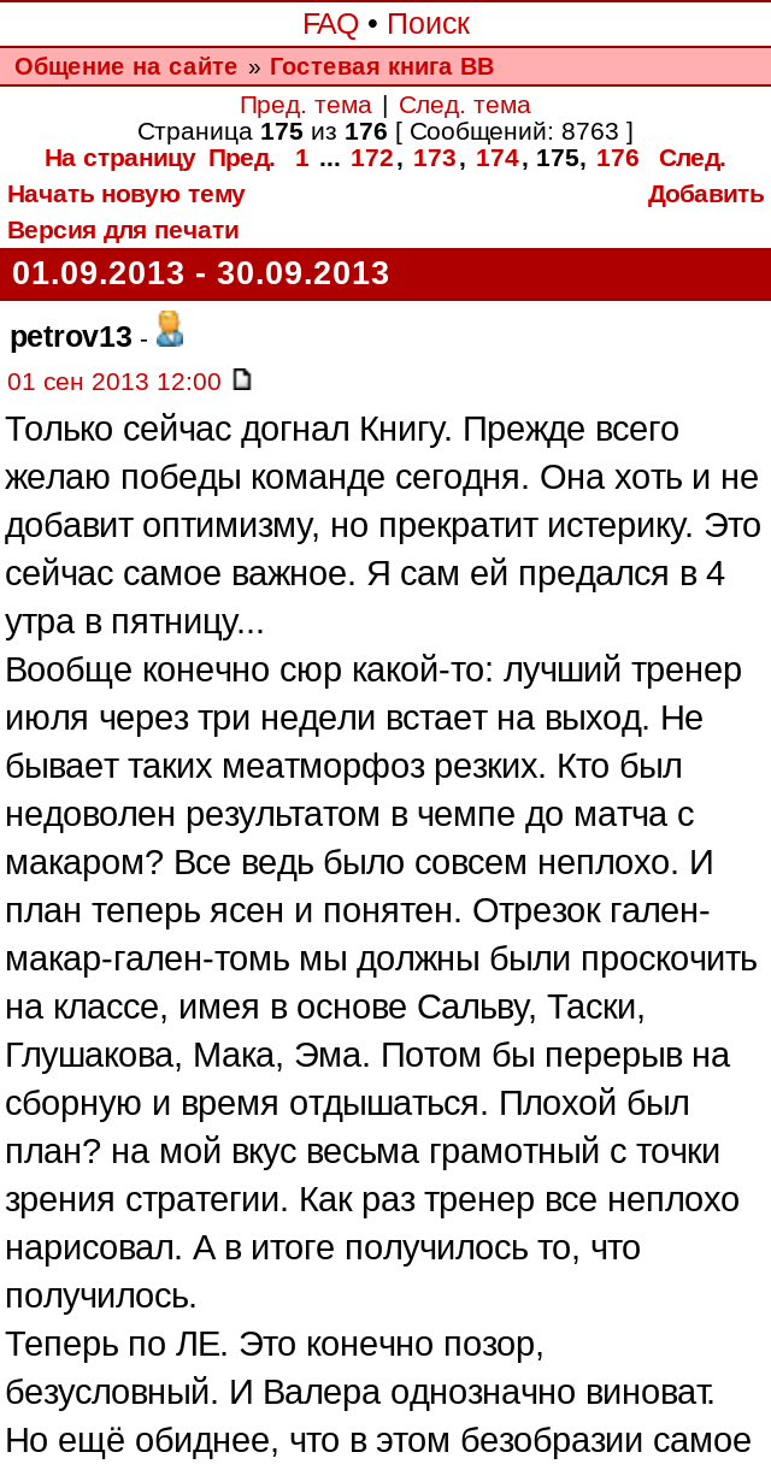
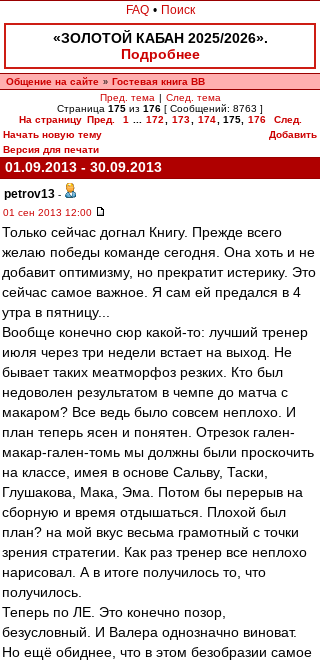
none -> [52,30,267,62] «ЗОЛОТОЙ КАБАН 2025/2026». | Подробнее

